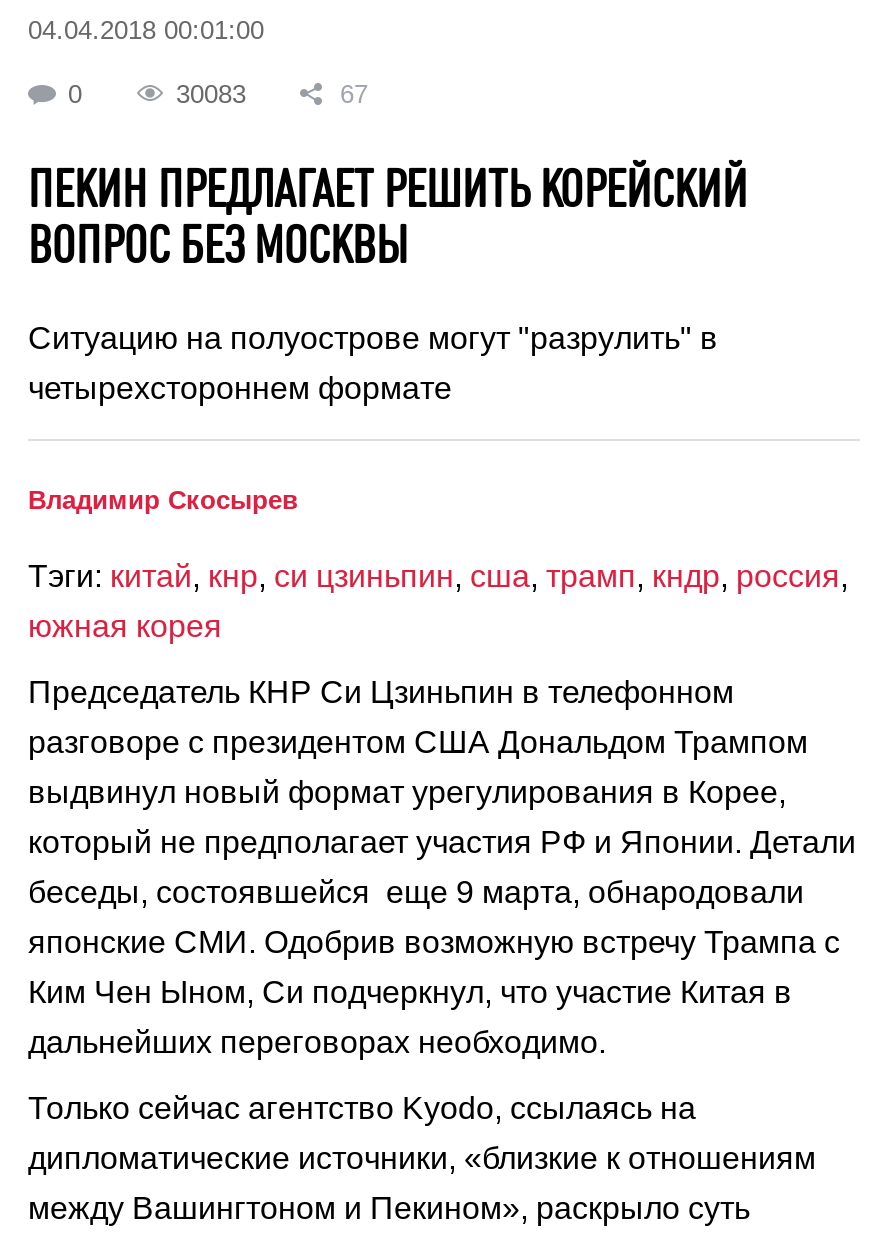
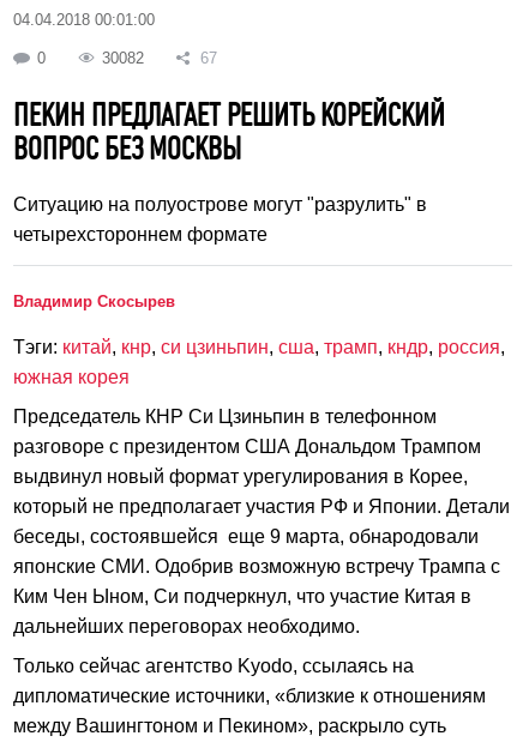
[176,80,246,110] 30083 -> [102,50,144,67] 30082

